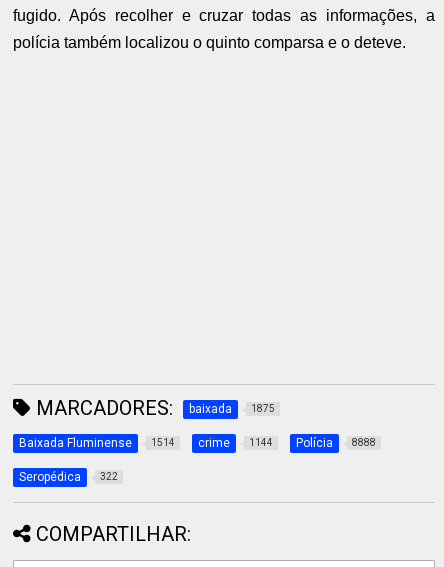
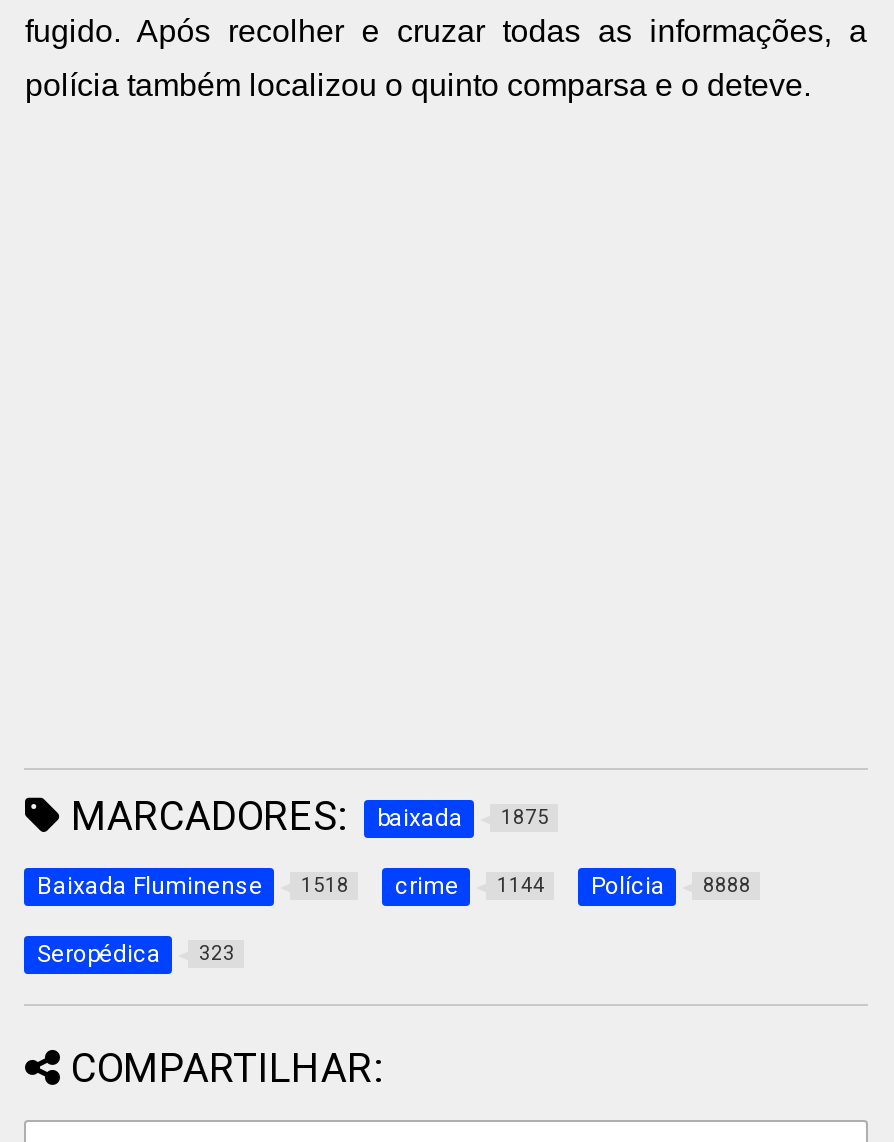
[19,436,175,450] Baixada Fluminense 1514 -> [37,872,349,900] Baixada Fluminense 1518
[19,470,118,484] Seropédica 322 -> [37,940,235,968] Seropédica 323

